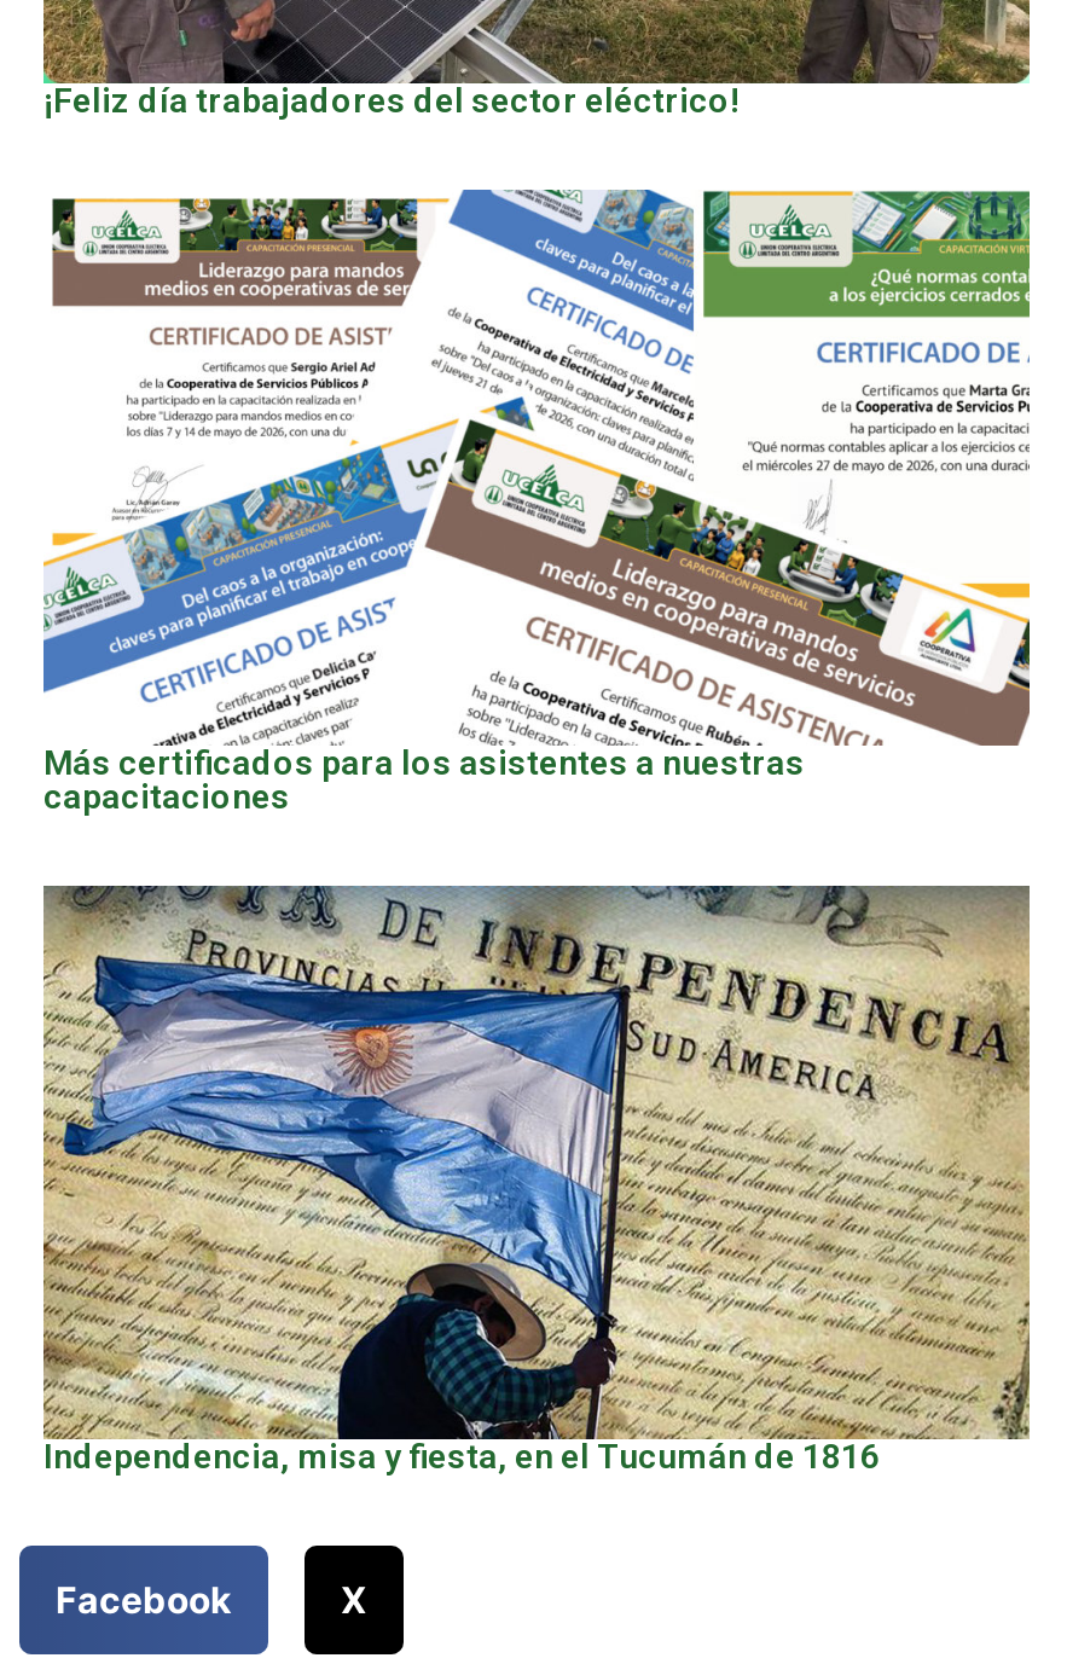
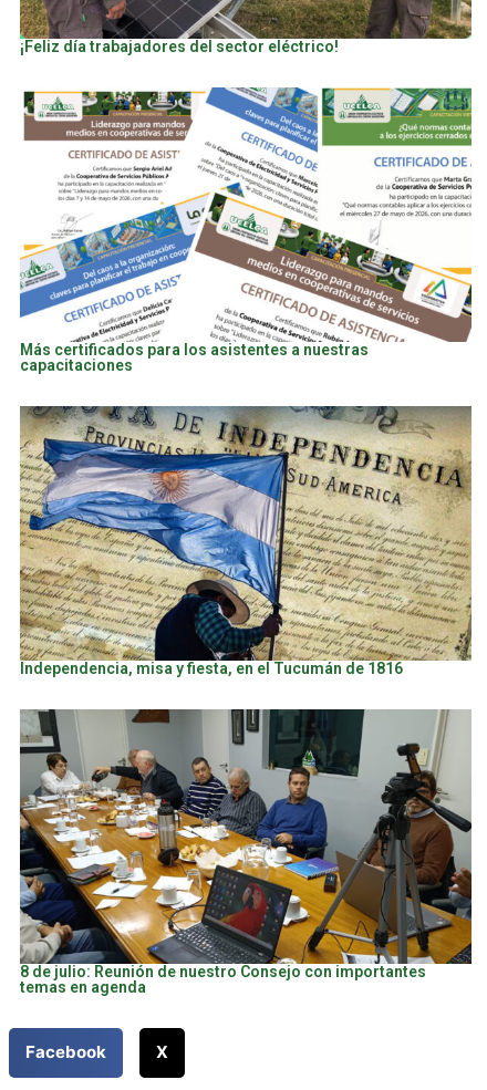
none -> [19,708,473,995] [image] | 8 de julio: Reunión de nuestro Consejo con importantes | temas en agenda

